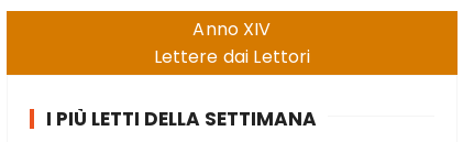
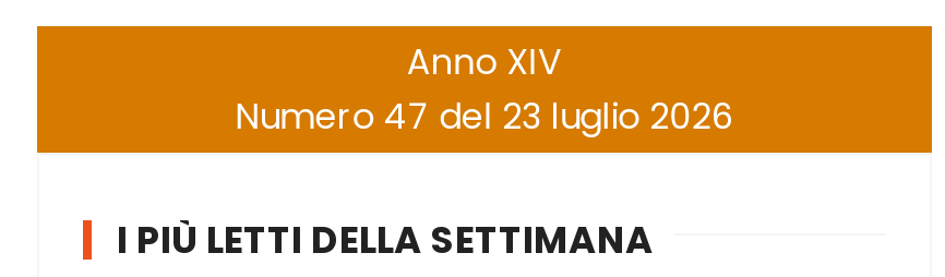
[154,44,311,69] Lettere dai Lettori -> [235,92,734,142] Numero 47 del 23 luglio 2026

